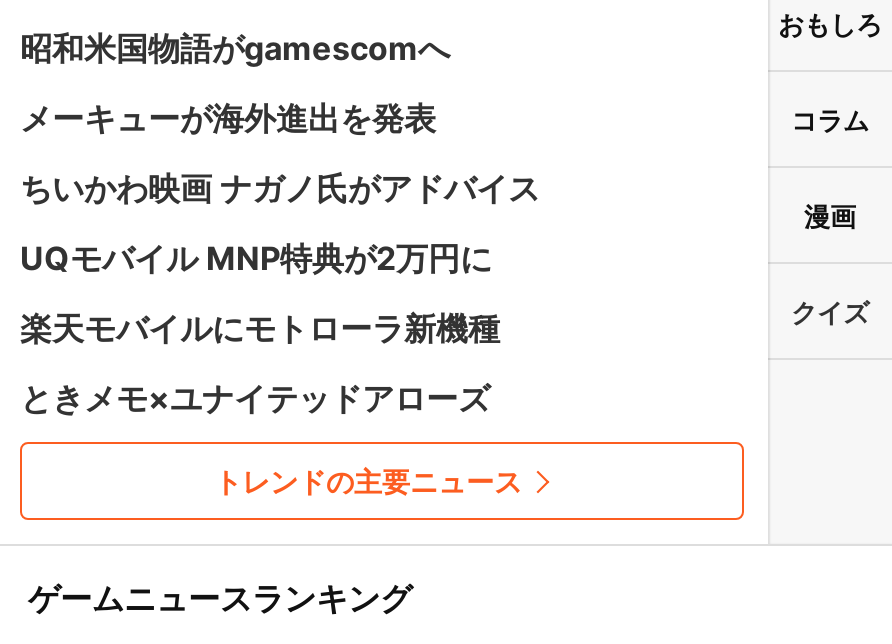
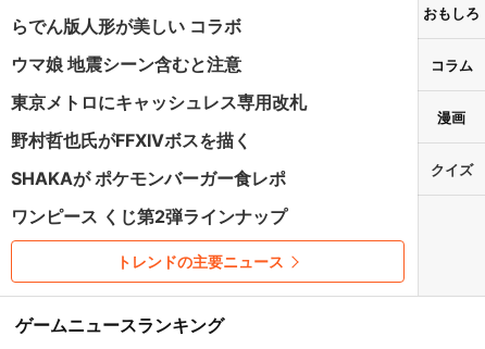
[20,28,450,68] 昭和米国物語がgamescomへ -> [11,15,241,37] らでん版人形が美しい コラボ
[20,98,436,138] メーキューが海外進出を発表 -> [11,53,241,75] ウマ娘 地震シーン含むと注意
[20,168,540,208] ちいかわ映画 ナガノ氏がアドバイス -> [11,91,307,113] 東京メトロにキャッシュレス専用改札
[20,238,492,278] UQモバイル MNP特典が2万円に -> [11,129,251,151] 野村哲也氏がFFXIVボスを描く
[20,308,500,348] 楽天モバイルにモトローラ新機種 -> [11,167,286,189] SHAKAが ポケモンバーガー食レポ
[20,378,490,418] ときメモ×ユナイテッドアローズ -> [11,205,287,227] ワンピース くじ第2弾ラインナップ

